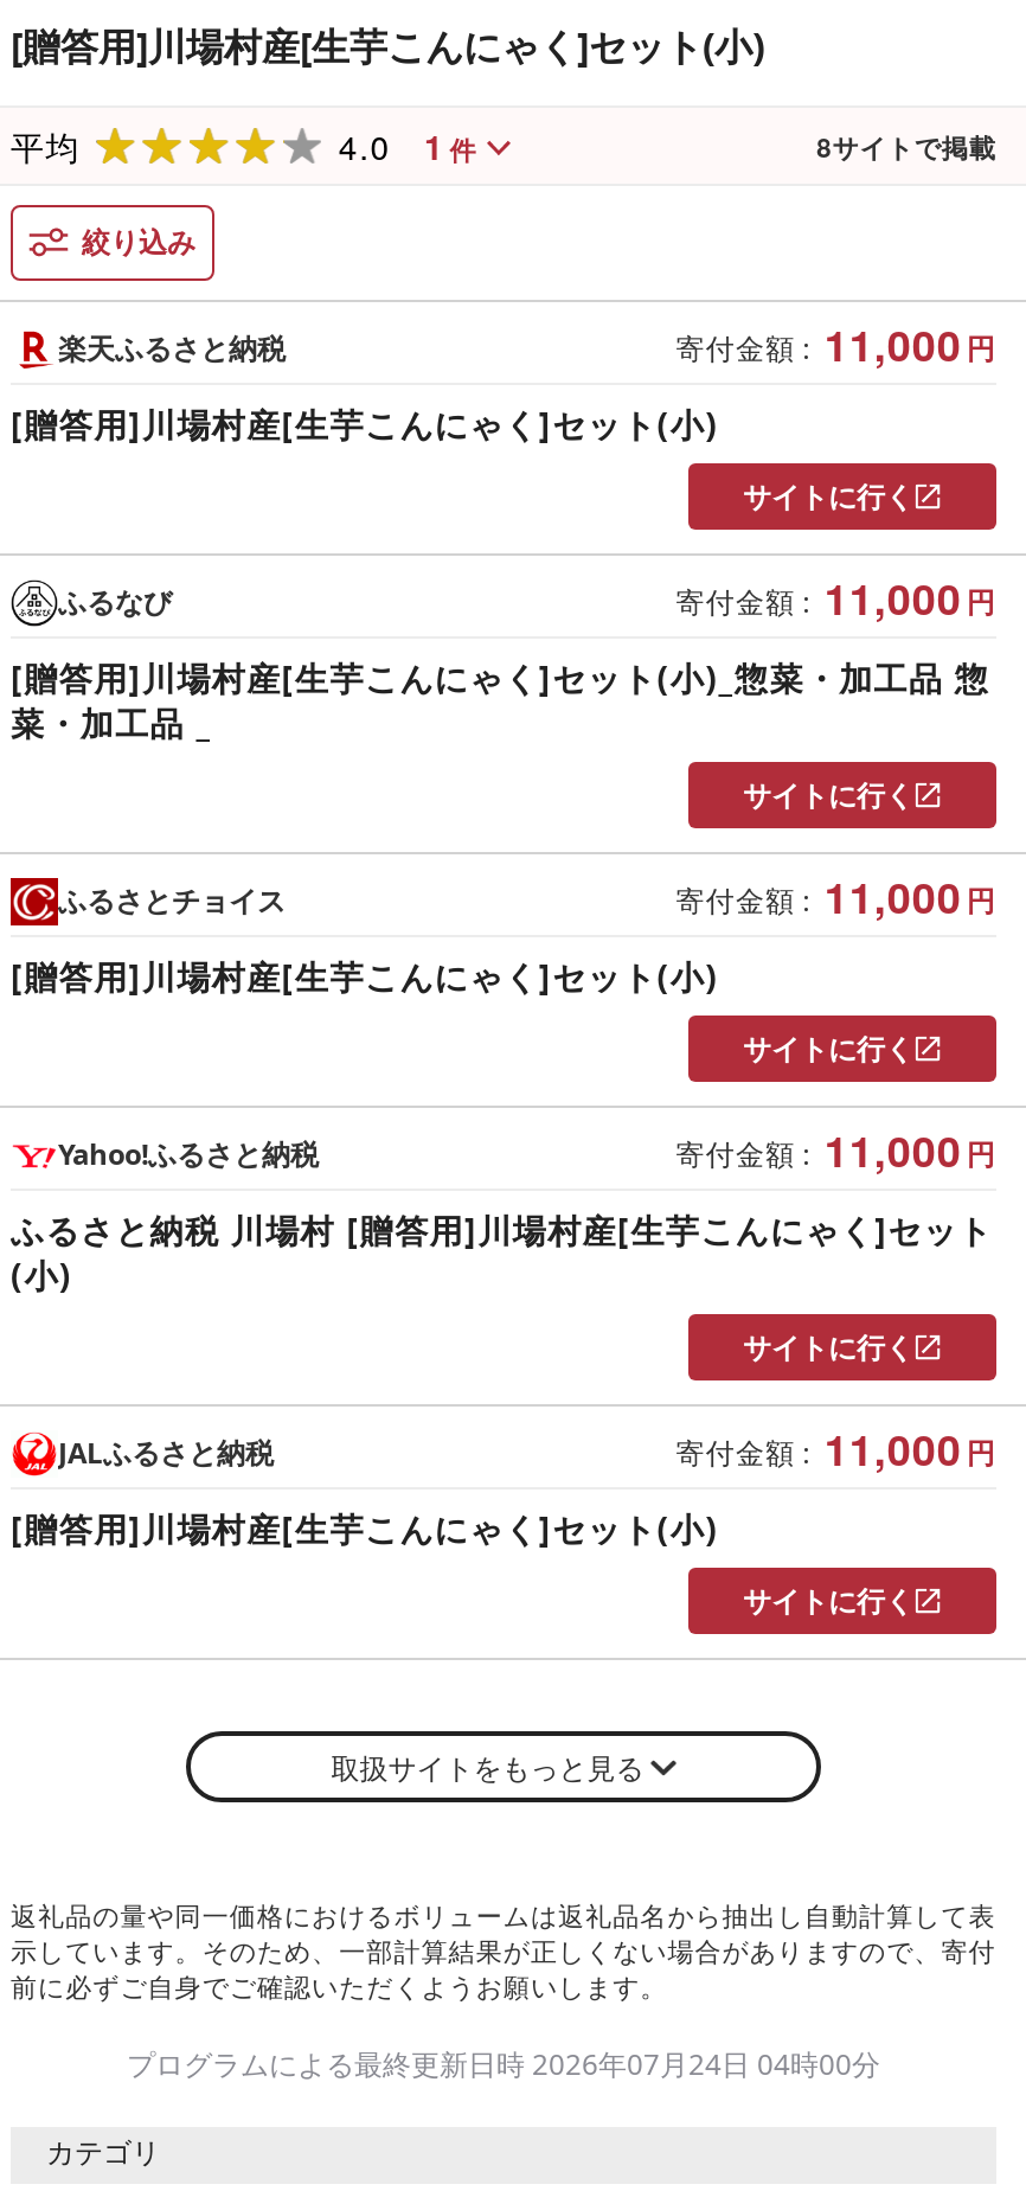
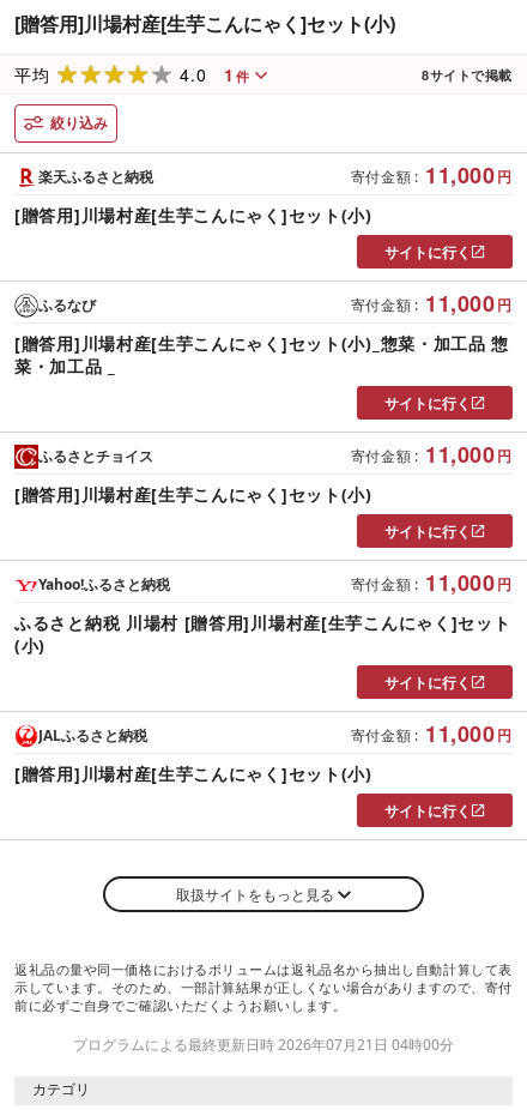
[127,2044,880,2084] プログラムによる最終更新日時 2026年07月24日 04時00分 -> [73,1034,454,1055] プログラムによる最終更新日時 2026年07月21日 04時00分

